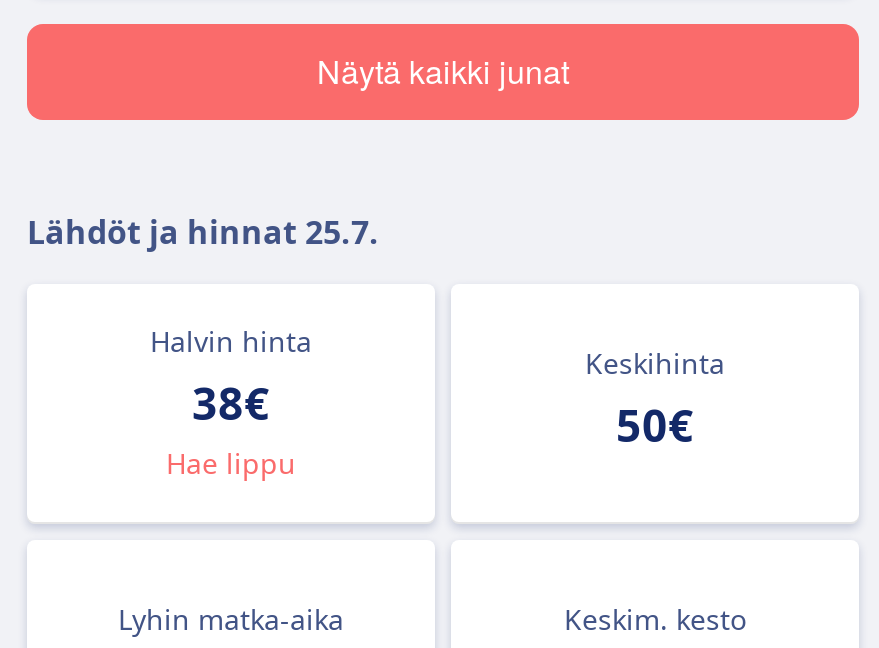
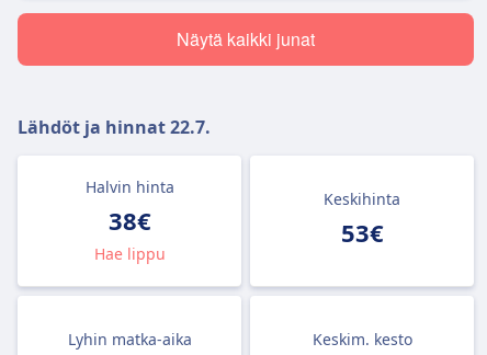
[27,210,379,254] Lähdöt ja hinnat 25.7. -> [18,115,211,139] Lähdöt ja hinnat 22.7.
[616,394,694,454] 50€ -> [341,216,383,249] 53€

